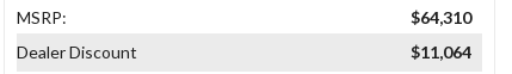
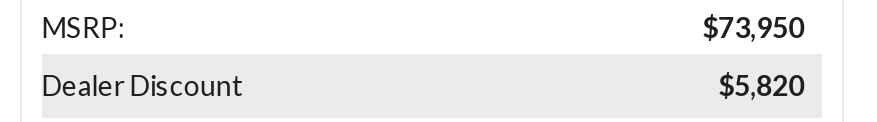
[411,7,482,27] $64,310 -> [702,11,822,45] $73,950
[411,42,482,62] $11,064 -> [718,69,822,103] $5,820

